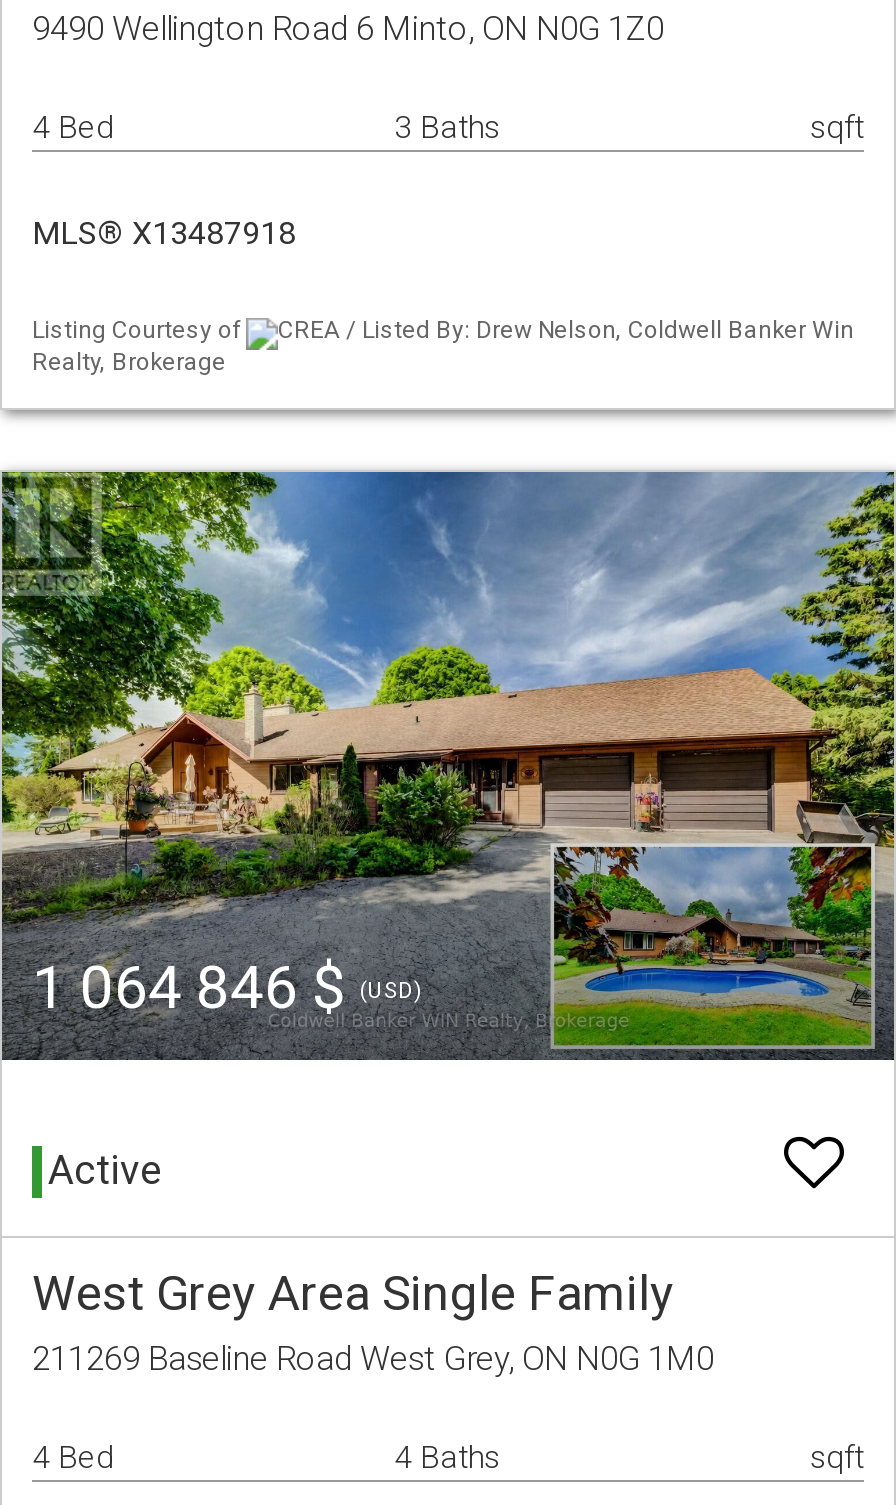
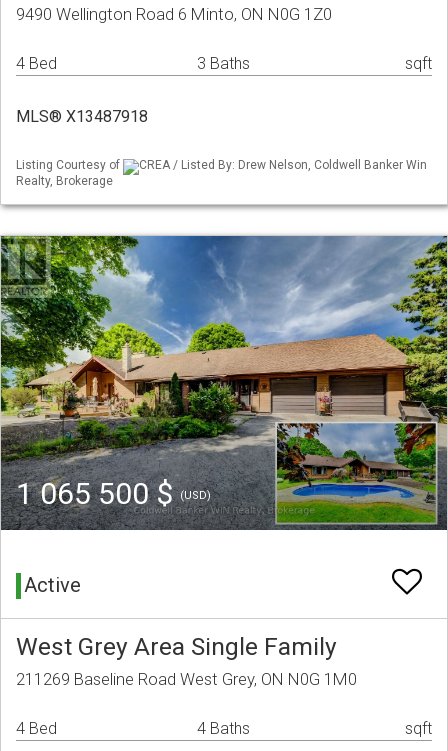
[32,953,422,1023] 1 064 846 $(USD) -> [16,476,211,511] 1 065 500 $(USD)

